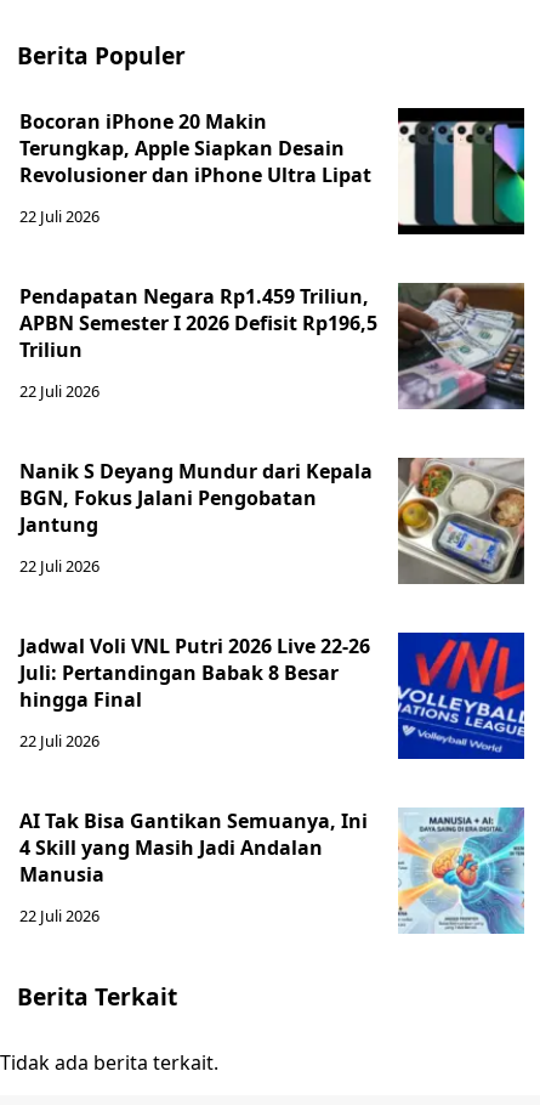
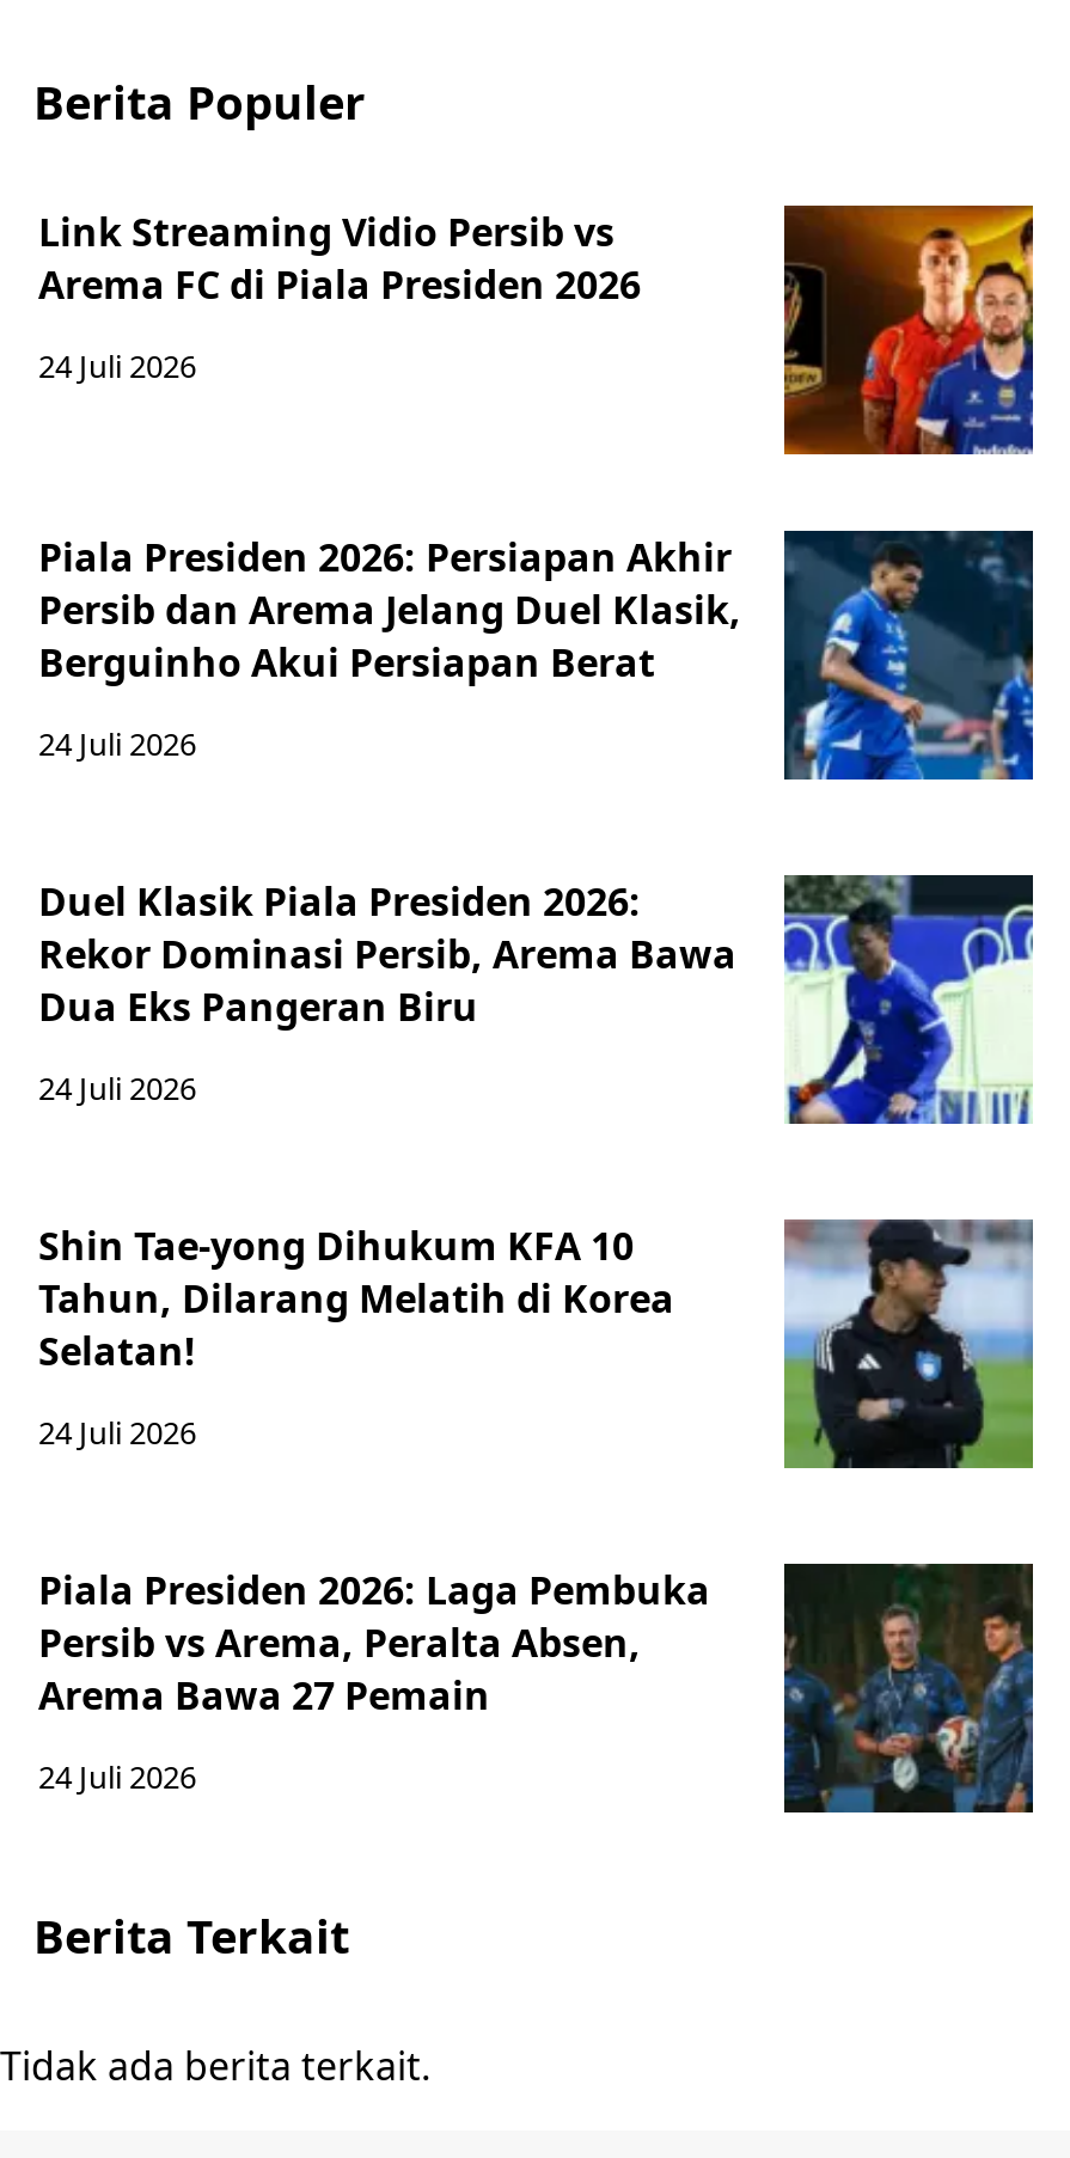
[19,108,371,188] Bocoran iPhone 20 Makin | Terungkap, Apple Siapkan Desain | Revolusioner dan iPhone Ultra Lipat -> [38,206,641,311] Link Streaming Vidio Persib vs | Arema FC di Piala Presiden 2026
[398,107,525,236] [image] -> [782,203,1035,457] [image]
[19,205,100,227] 22 Juli 2026 -> [38,344,196,387] 24 Juli 2026
[19,282,525,410] [image] | Pendapatan Negara Rp1.459 Triliun, | APBN Semester I 2026 Defisit Rp196,5 | Triliun -> [38,528,1035,782] [image] | Piala Presiden 2026: Persiapan Akhir | Persib dan Arema Jelang Duel Klasik, | Berguinho Akui Persiapan Berat
[19,380,100,402] 22 Juli 2026 -> [38,722,196,765] 24 Juli 2026
[19,458,525,585] [image] | Nanik S Deyang Mundur dari Kepala | BGN, Fokus Jalani Pengobatan | Jantung -> [38,873,1033,1126] [image] | Duel Klasik Piala Presiden 2026: | Rekor Dominasi Persib, Arema Bawa | Dua Eks Pangeran Biru
[19,555,100,577] 22 Juli 2026 -> [38,1066,196,1109] 24 Juli 2026
[19,633,370,713] Jadwal Voli VNL Putri 2026 Live 22-26 | Juli: Pertandingan Babak 8 Besar | hingga Final -> [38,1219,674,1377] Shin Tae-yong Dihukum KFA 10 | Tahun, Dilarang Melatih di Korea | Selatan!
[397,631,525,760] [image] -> [782,1217,1035,1471] [image]
[19,730,100,752] 22 Juli 2026 -> [38,1411,196,1454] 24 Juli 2026
[19,806,525,935] [image] | AI Tak Bisa Gantikan Semuanya, Ini | 4 Skill yang Masih Jadi Andalan | Manusia -> [38,1561,1035,1815] [image] | Piala Presiden 2026: Laga Pembuka | Persib vs Arema, Peralta Absen, | Arema Bawa 27 Pemain
[19,905,100,926] 22 Juli 2026 -> [38,1755,196,1798] 24 Juli 2026

